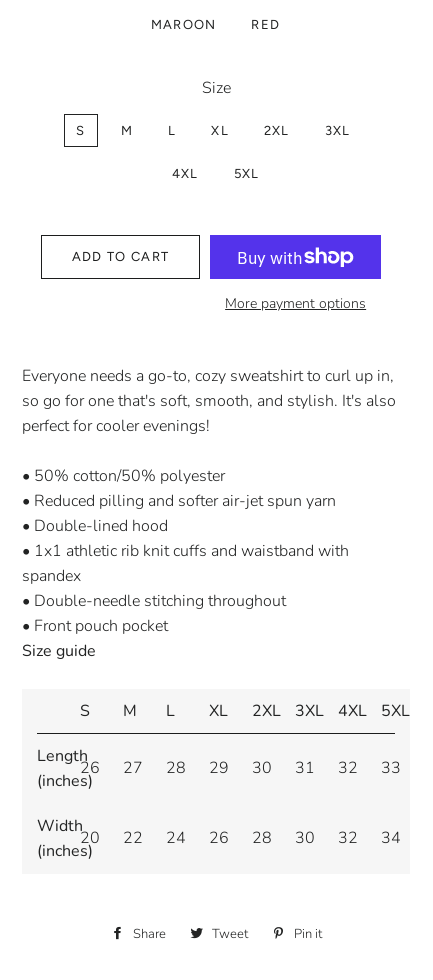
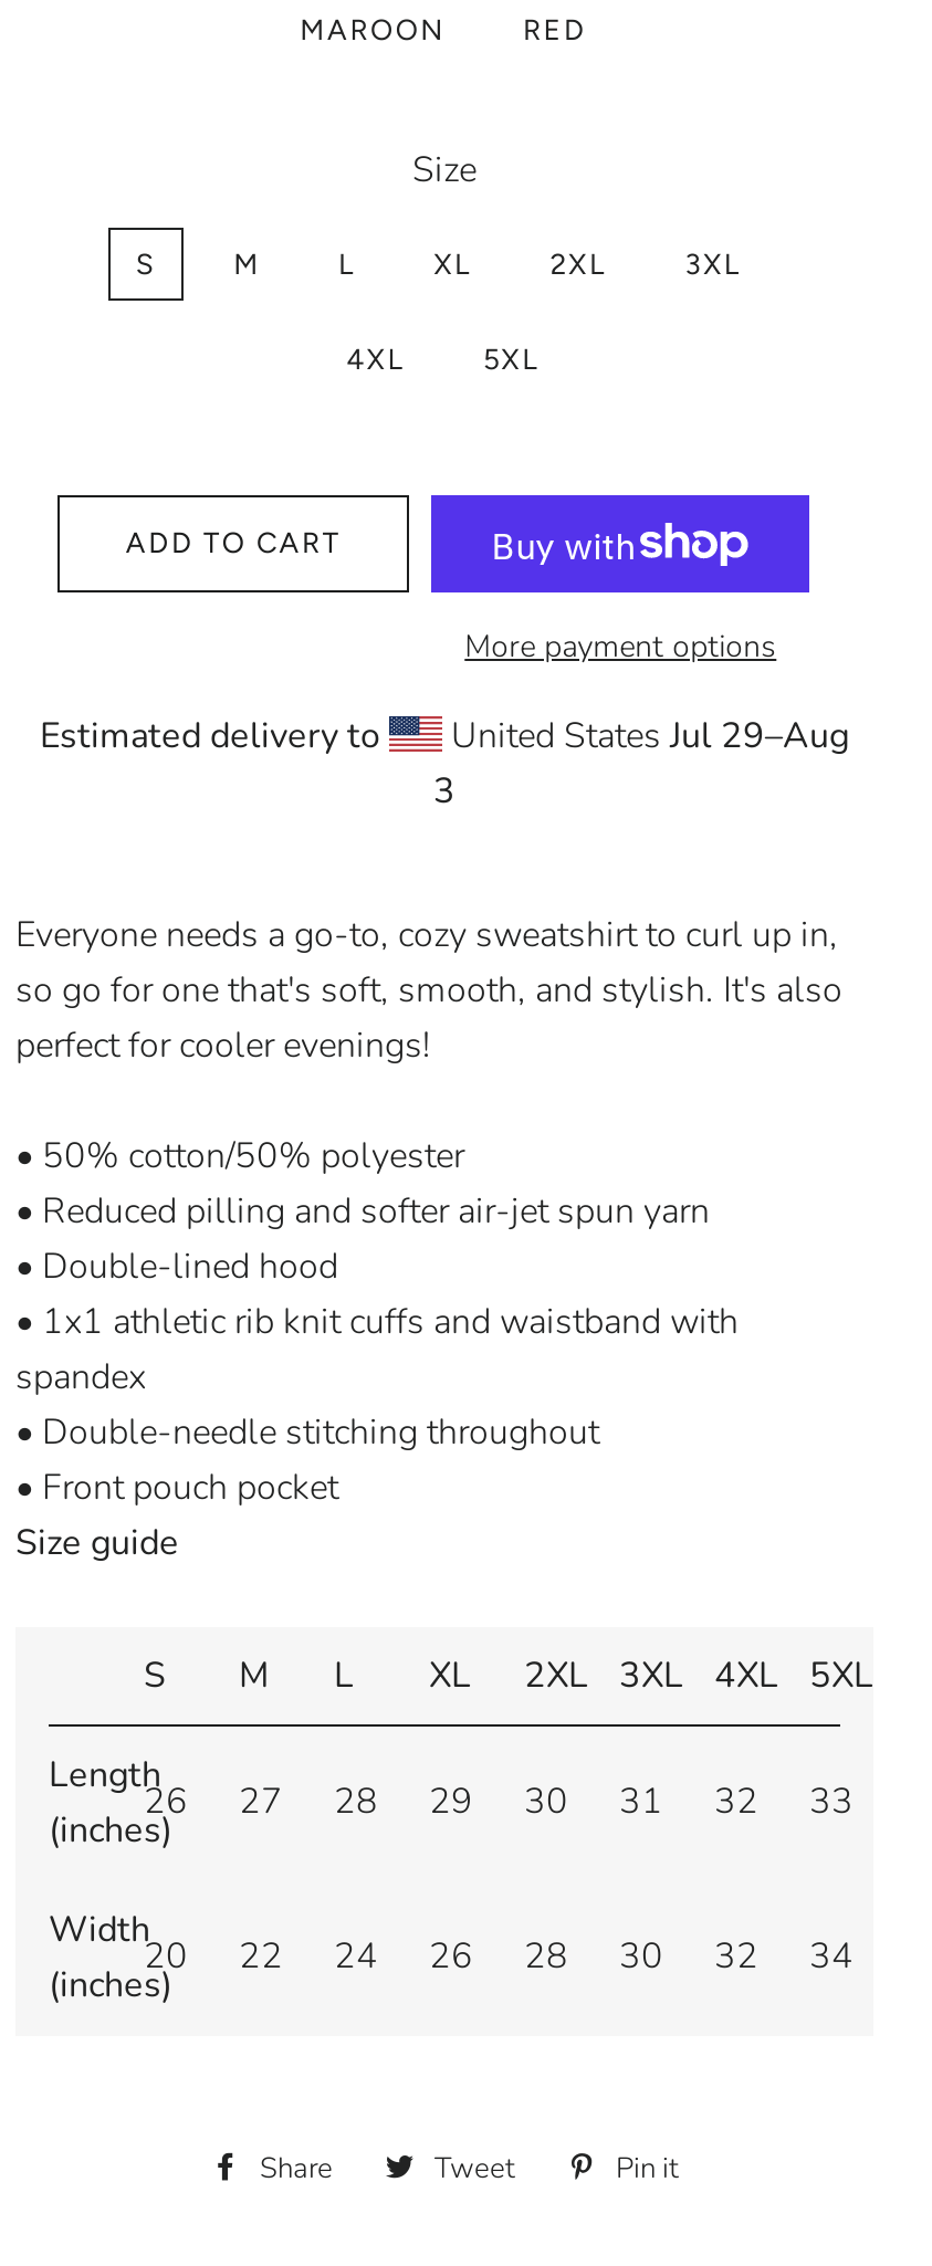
none -> [40,712,849,816] Estimated delivery to | United States Jul 29–Aug | 3

